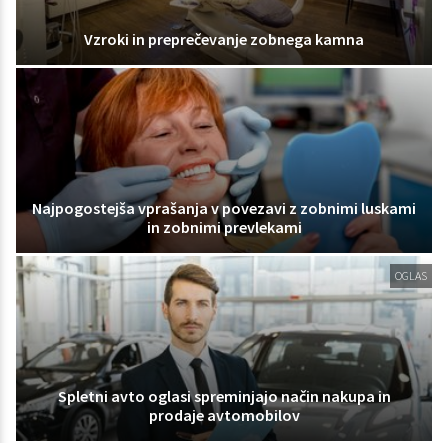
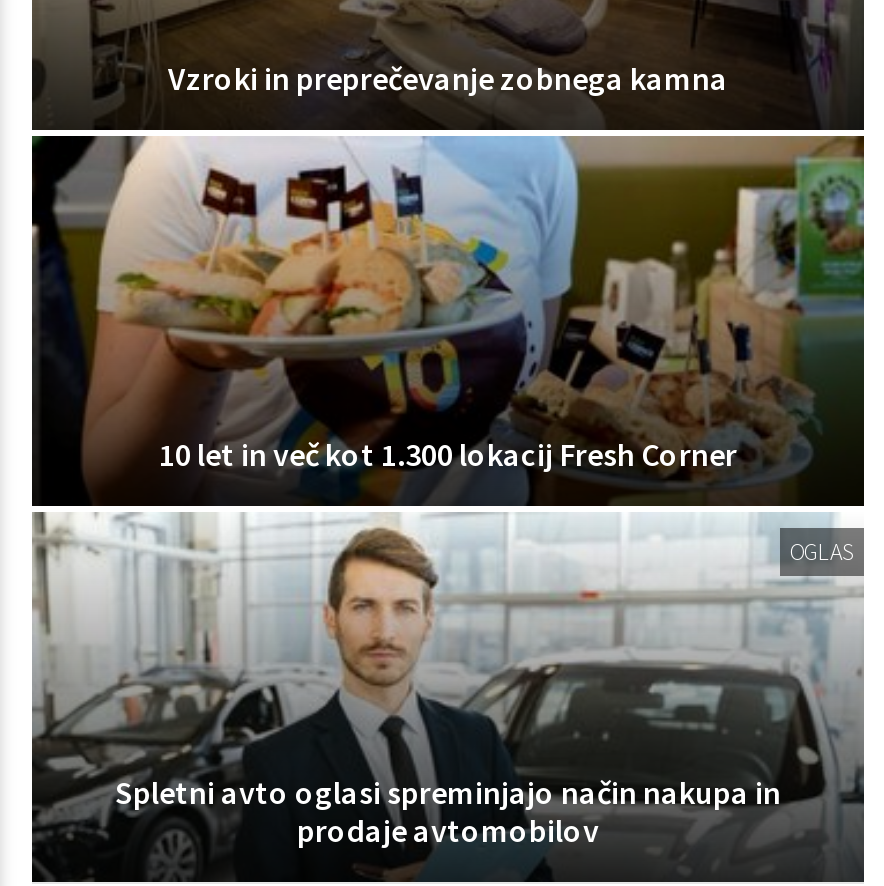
[16,67,432,253] [image] | Najpogostejša vprašanja v povezavi z zobnimi luskami | in zobnimi prevlekami -> [30,134,866,506] [image] | 10 let in več kot 1.300 lokacij Fresh Corner

